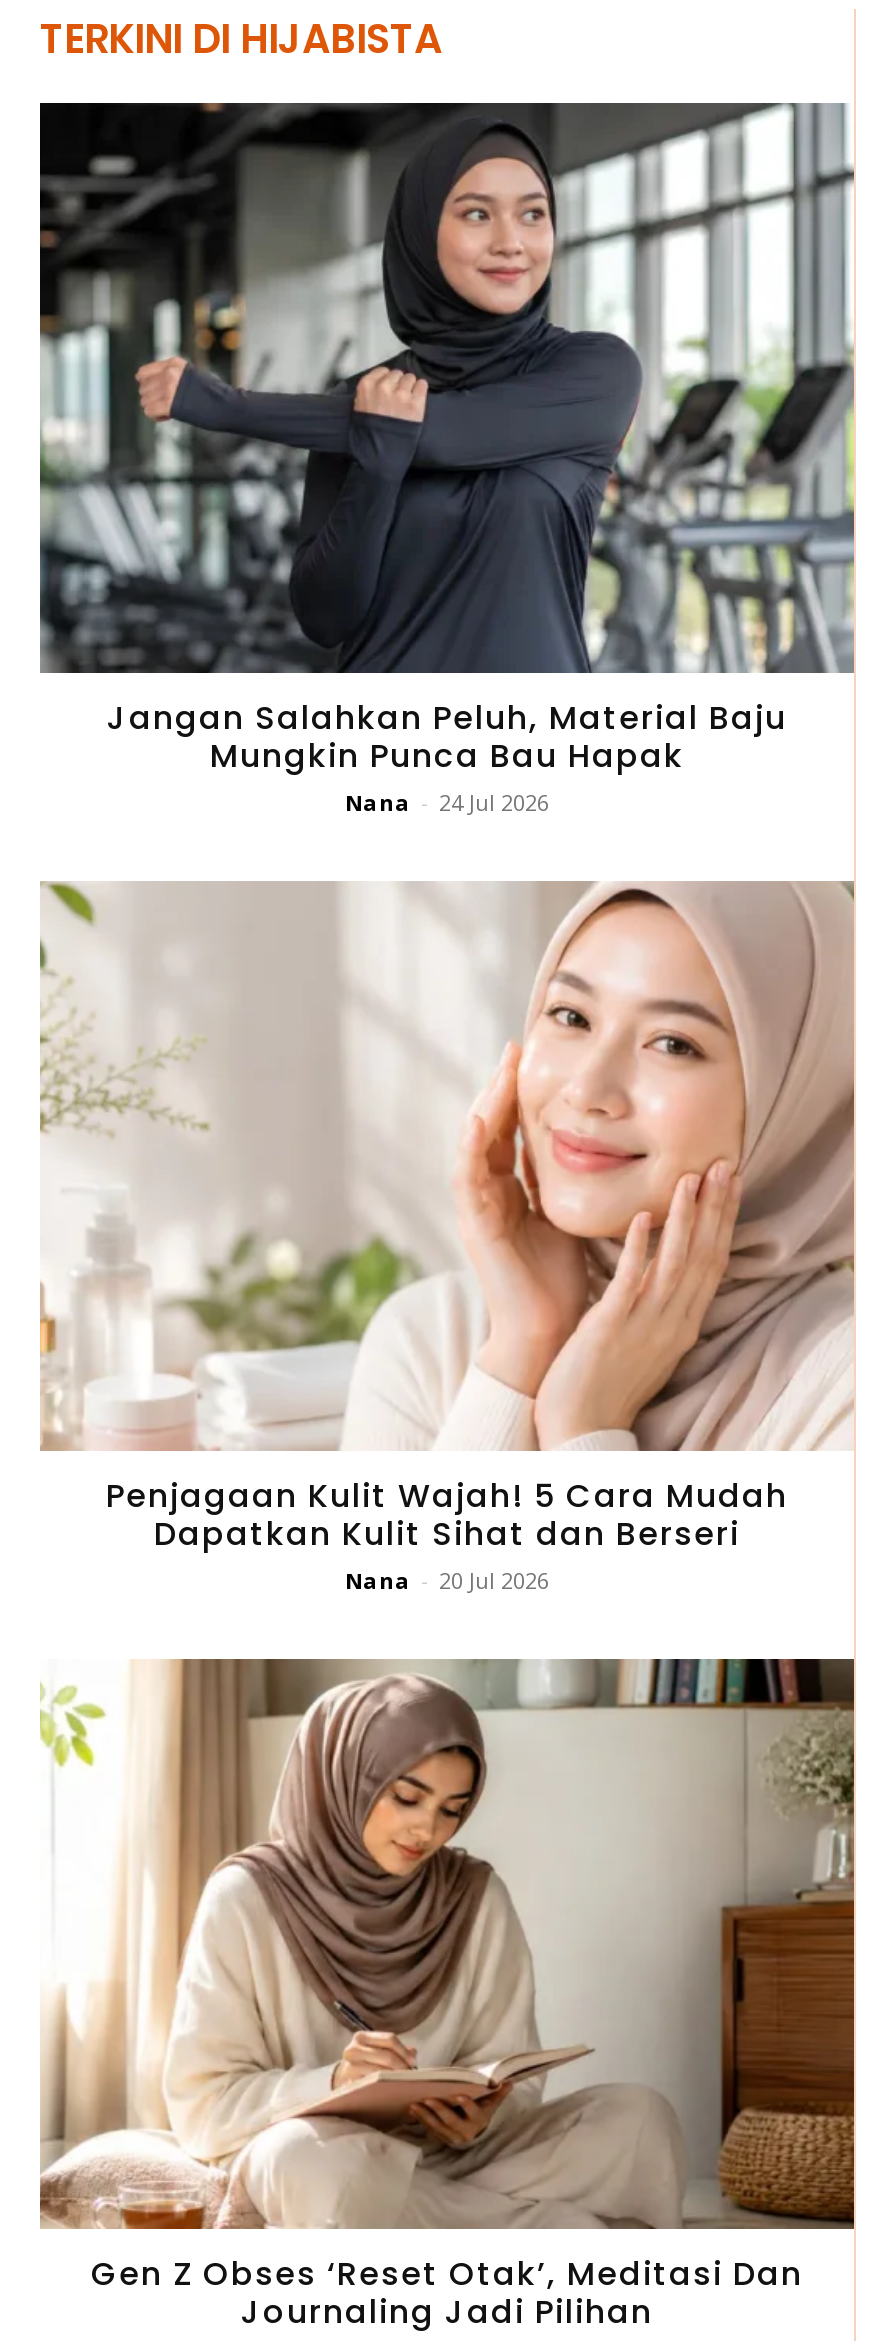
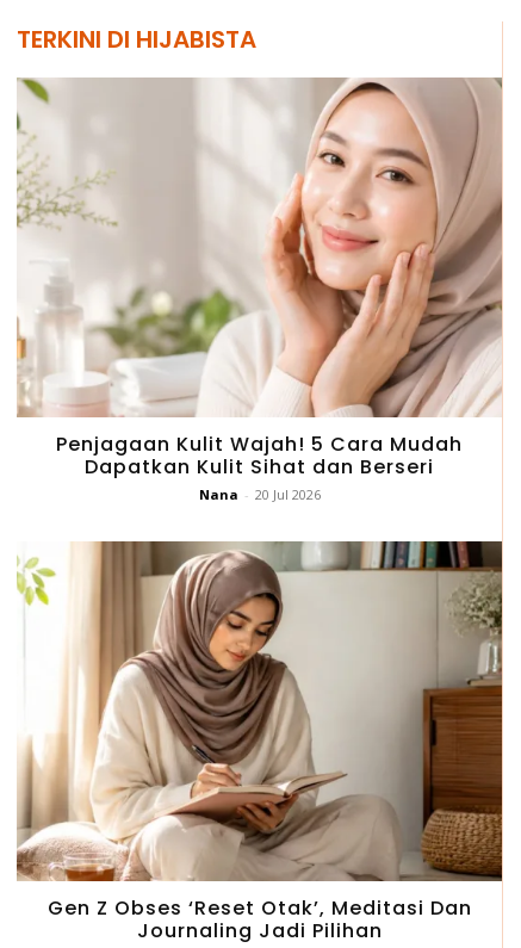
[38,101,856,817] [image] | Jangan Salahkan Peluh, Material Baju | Mungkin Punca Bau Hapak | Nana - 24 Jul 2026 -> none

